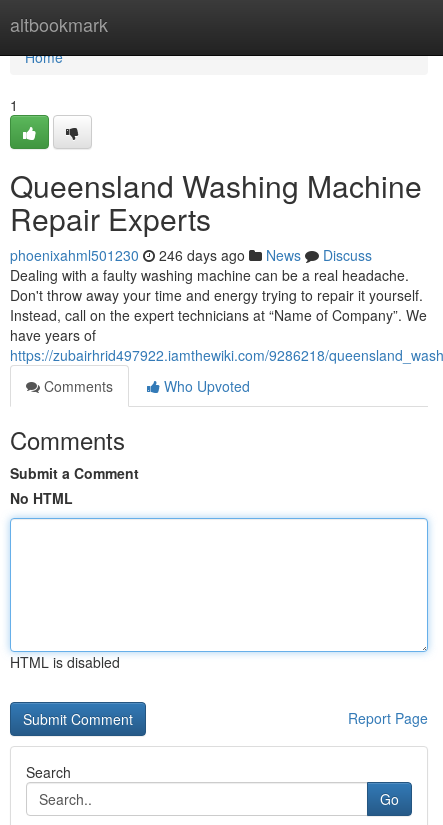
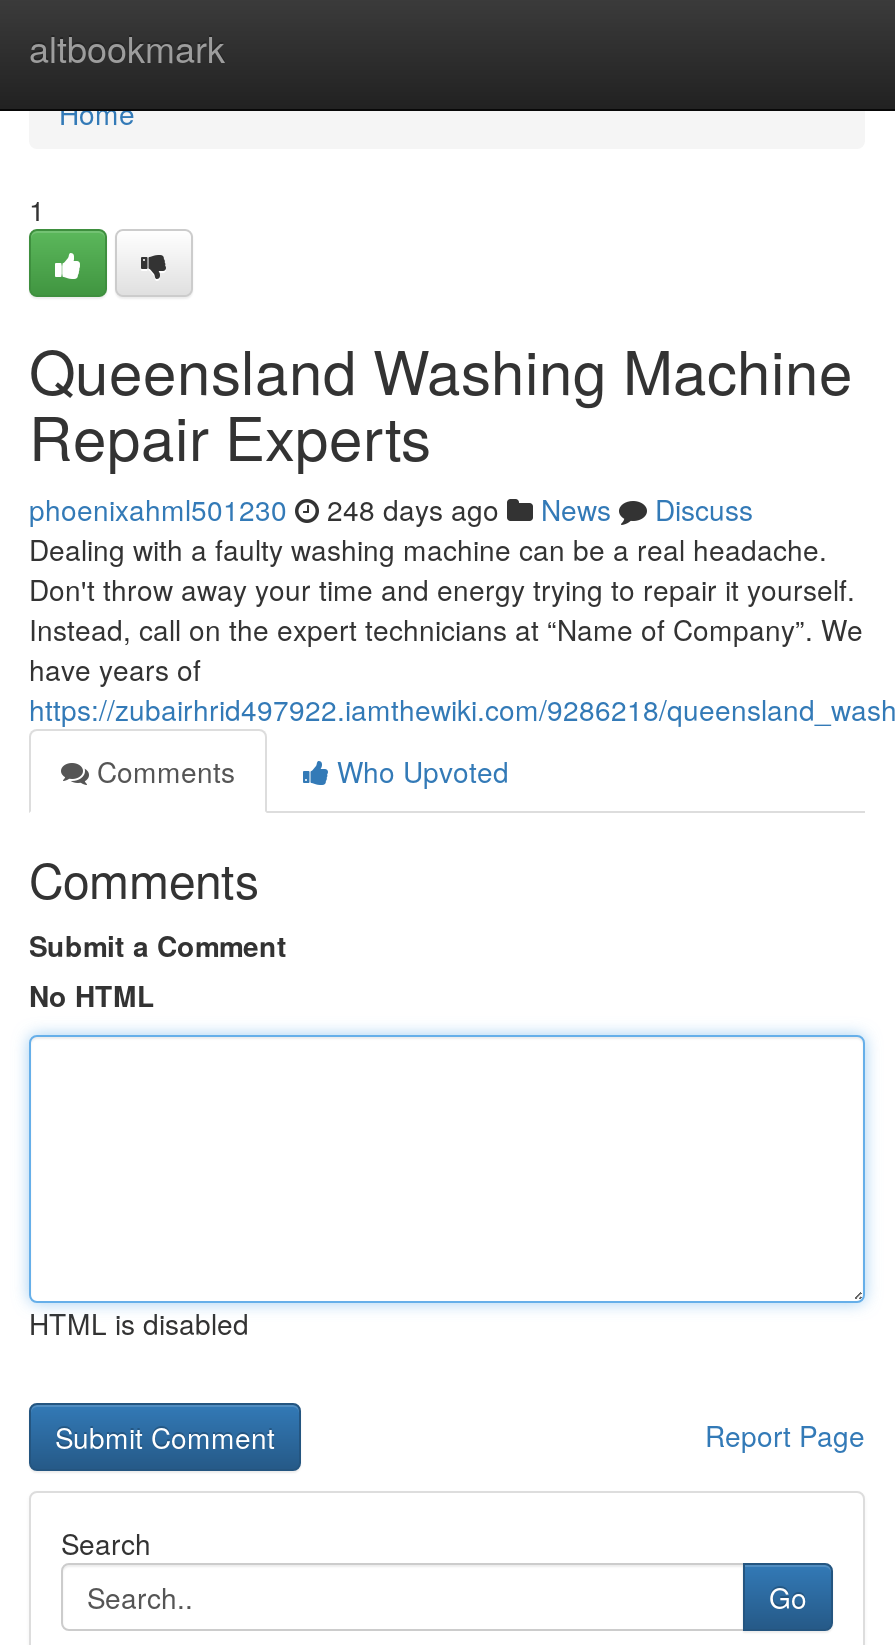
[10,245,372,265] phoenixahml501230 246 days ago News Discuss -> [29,489,753,529] phoenixahml501230 248 days ago News Discuss

